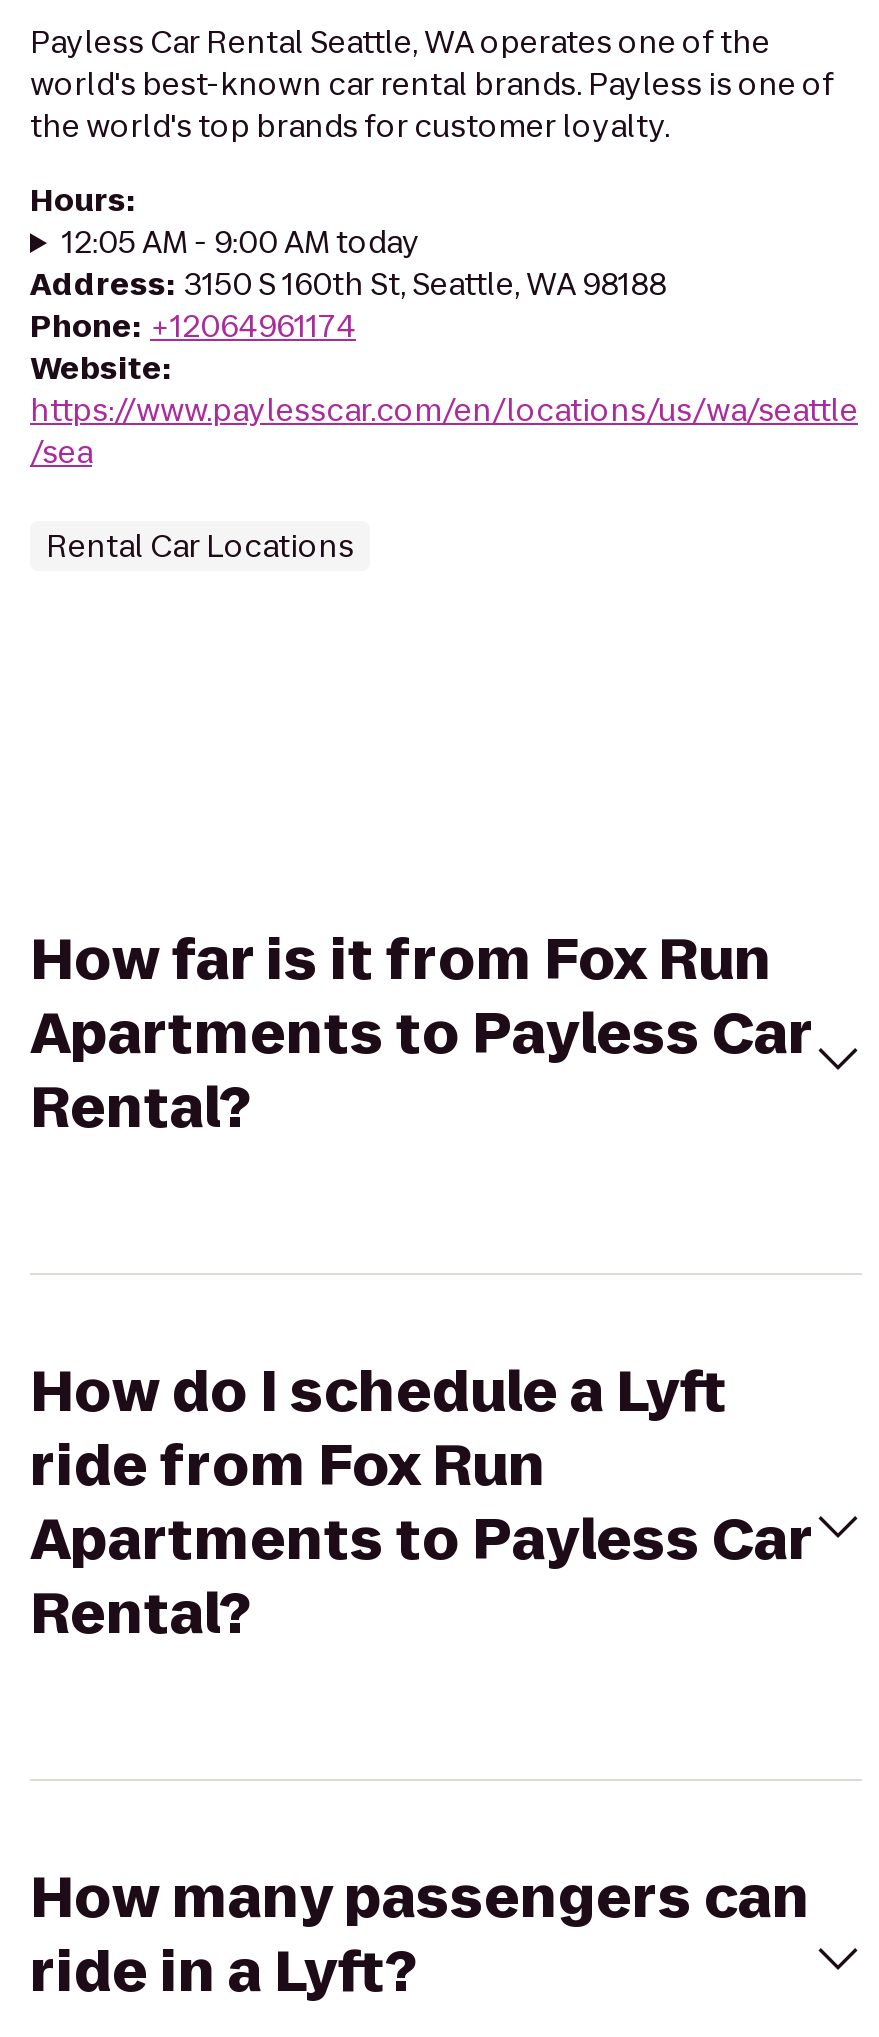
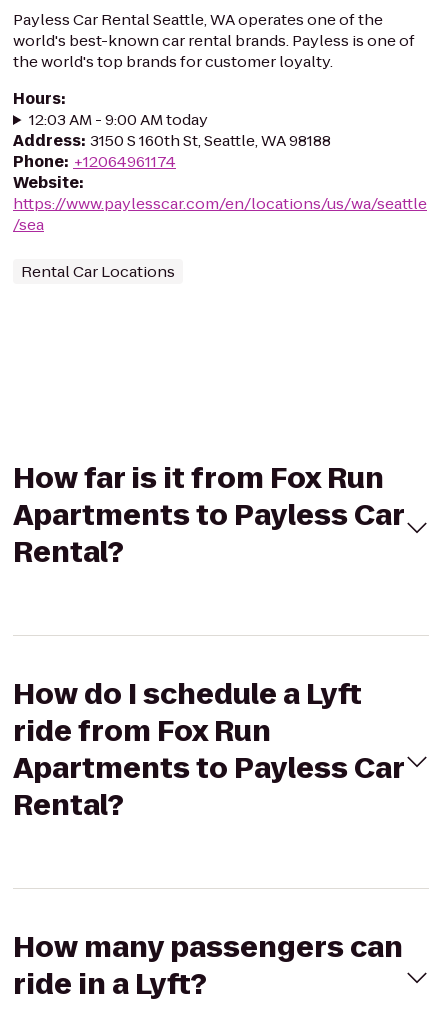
[62,221,420,263] 12:05 AM - 9:00 AM today -> [29,109,208,130] 12:03 AM - 9:00 AM today

